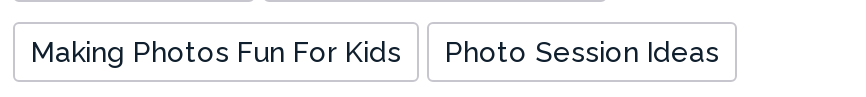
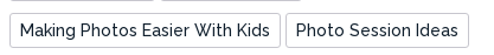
[31,35,401,67] Making Photos Fun For Kids -> [20,20,270,39] Making Photos Easier With Kids

